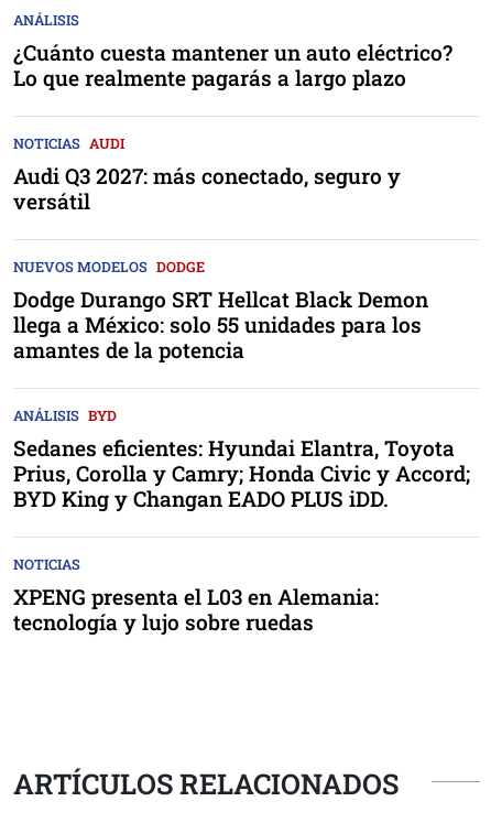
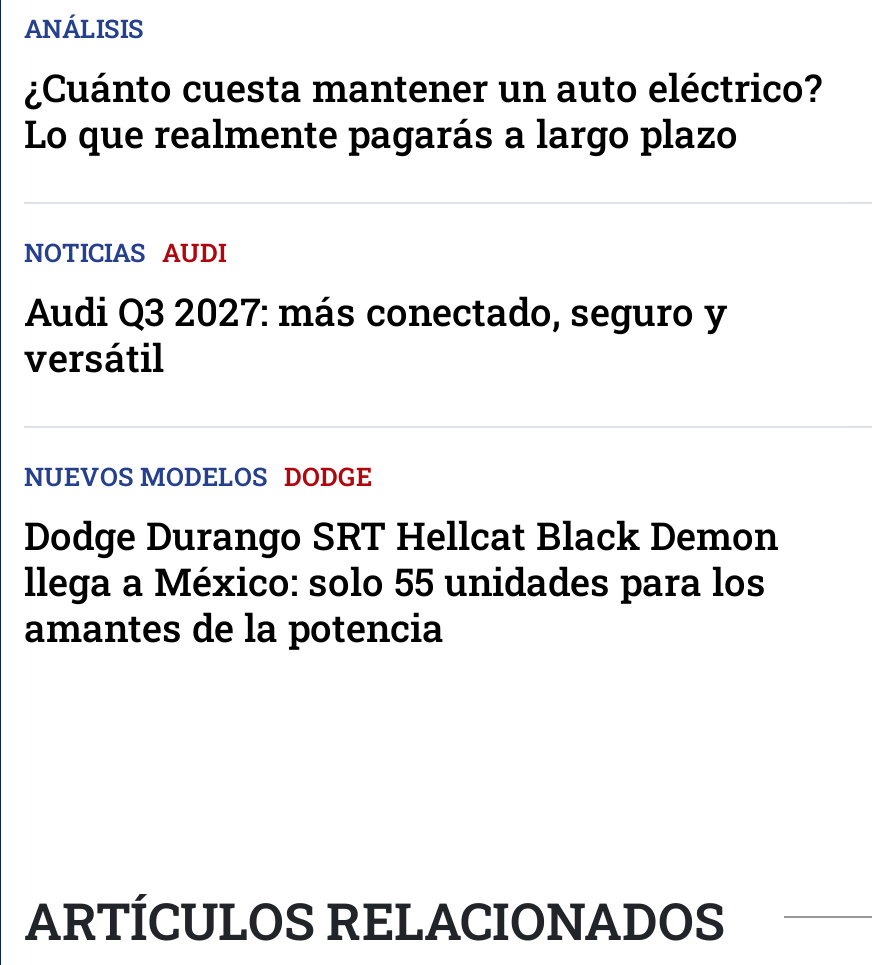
[13,407,470,636] ANÁLISIS BYD | Sedanes eficientes: Hyundai Elantra, Toyota | Prius, Corolla y Camry; Honda Civic y Accord; | BYD King y Changan EADO PLUS iDD. | NOTICIAS | XPENG presenta el L03 en Alemania: | tecnología y lujo sobre ruedas -> none

